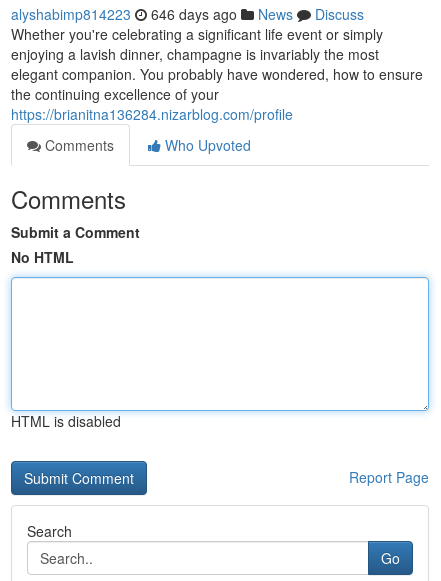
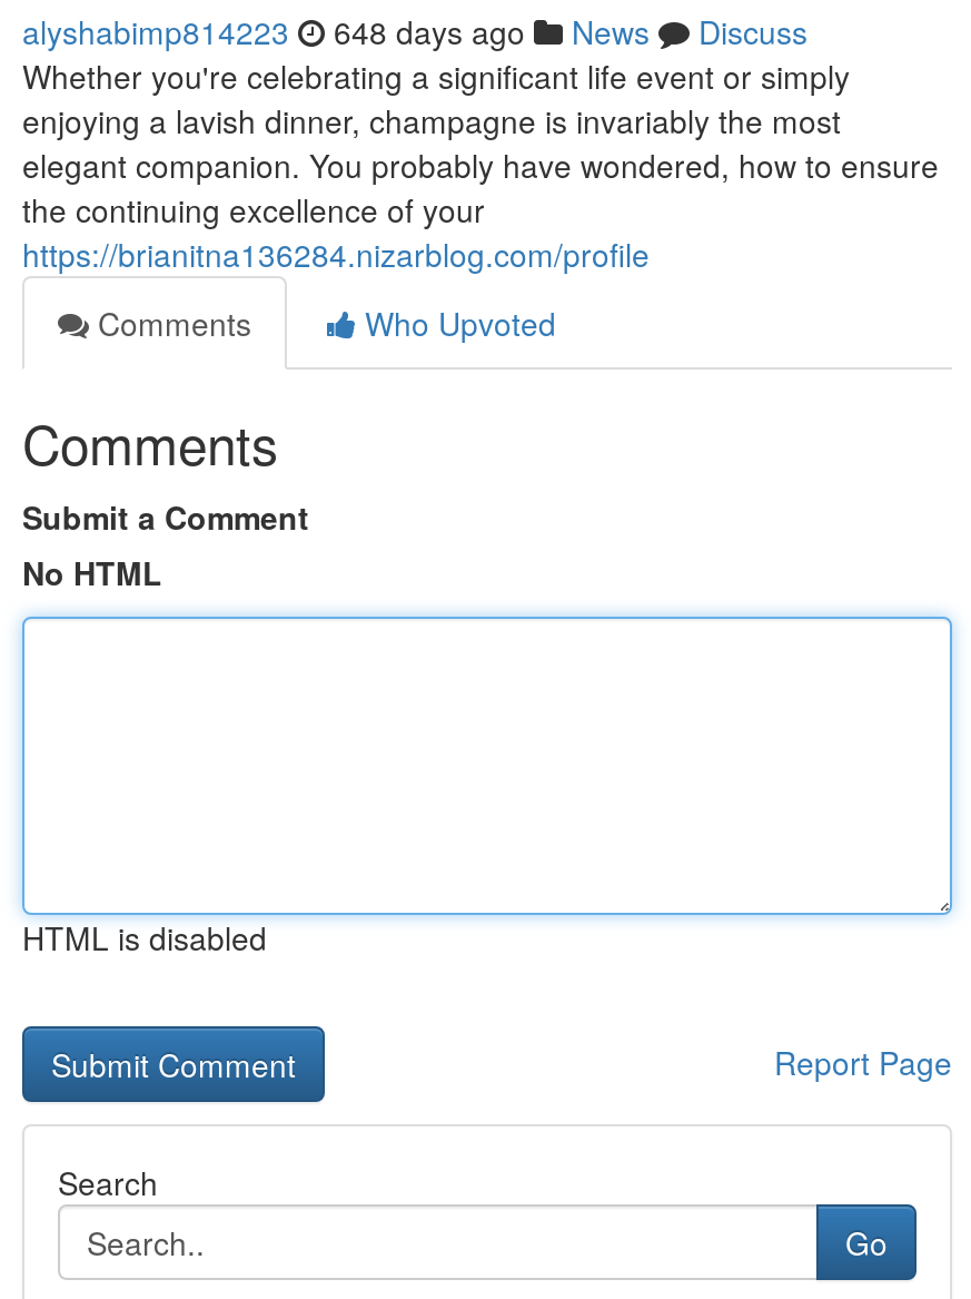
[11,4,364,24] alyshabimp814223 646 days ago News Discuss -> [22,9,807,53] alyshabimp814223 648 days ago News Discuss

